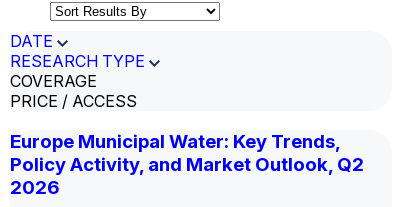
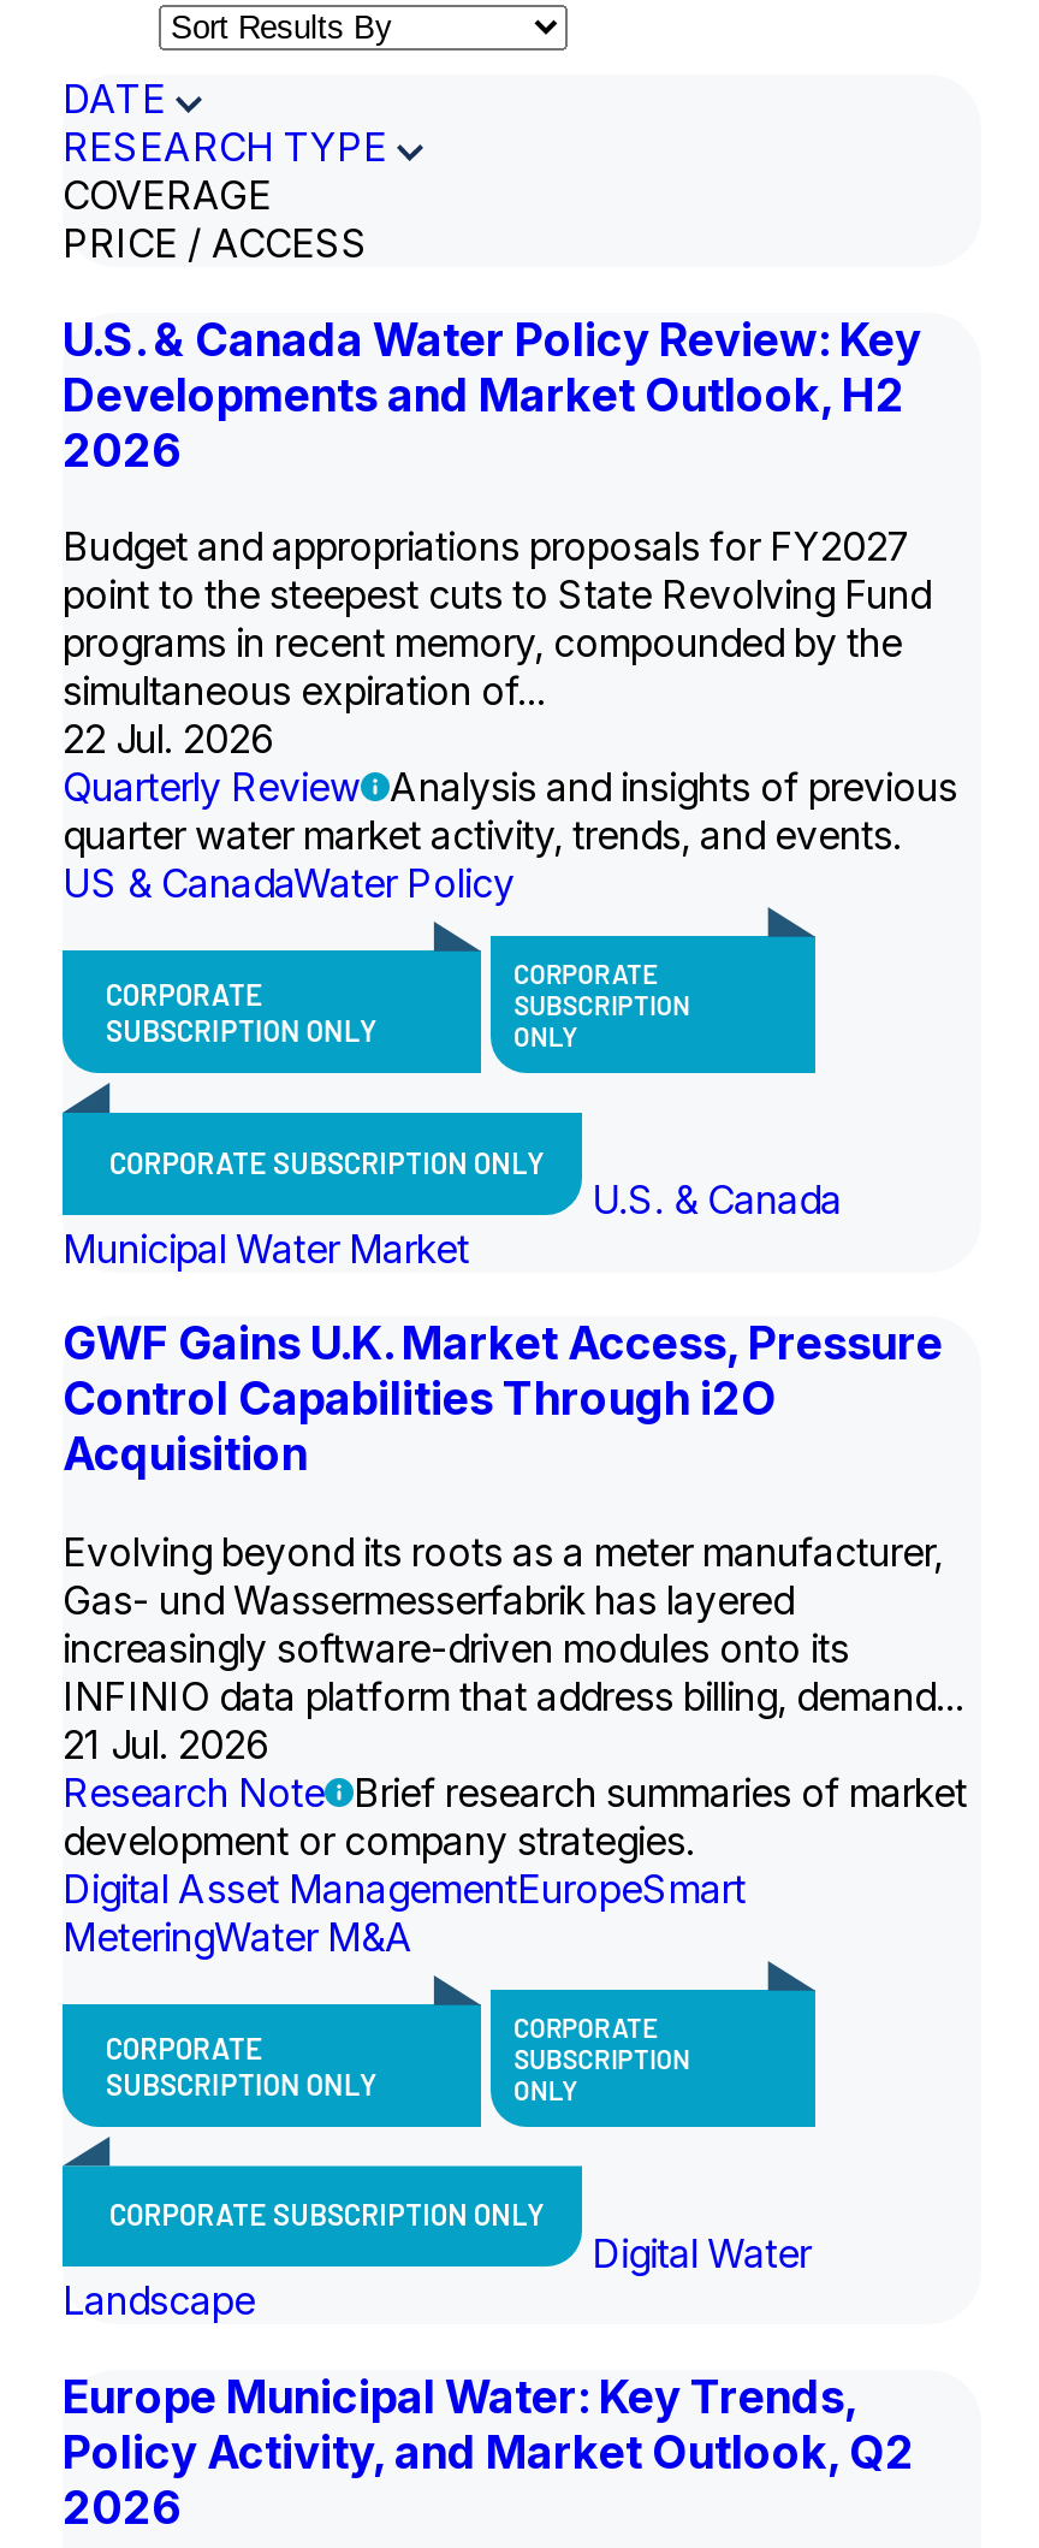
none -> [60,312,957,1217] [image] | U.S. & Canada Water Policy Review: Key | Developments and Market Outlook, H2 | 2026 | Budget and appropriations proposals for FY2027 | point to the steepest cuts to State Revolving Fund | programs in recent memory, compounded by the | simultaneous expiration of... | 22 Jul. 2026 | Quarterly Review Analysis and insights of previous | quarter water market activity, trends, and events. | US & CanadaWater Policy | CORPORATE | SUBSCRIPTION ONLY
none -> [60,1145,967,2269] [image] | CORPORATE SUBSCRIPTION ONLY | U.S. & Canada | Municipal Water Market | GWF Gains U.K. Market Access, Pressure | Control Capabilities Through i2O | Acquisition | Evolving beyond its roots as a meter manufacturer, | Gas- und Wassermesserfabrik has layered | increasingly software-driven modules onto its | INFINIO data platform that address billing, demand... | 21 Jul. 2026 | Research Note Brief research summaries of market | development or company strategies. | Digital Asset ManagementEuropeSmart | MeteringWater M&A | CORPORATE | SUBSCRIPTION ONLY
none -> [63,2197,811,2325] CORPORATE SUBSCRIPTION ONLY | Digital Water | Landscape
none -> [514,959,695,1053] CORPORATE | SUBSCRIPTION | ONLY
none -> [514,2012,695,2106] CORPORATE | SUBSCRIPTION | ONLY

